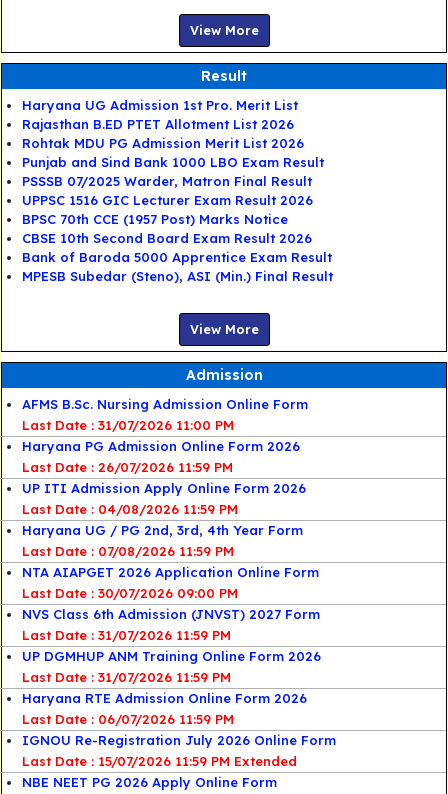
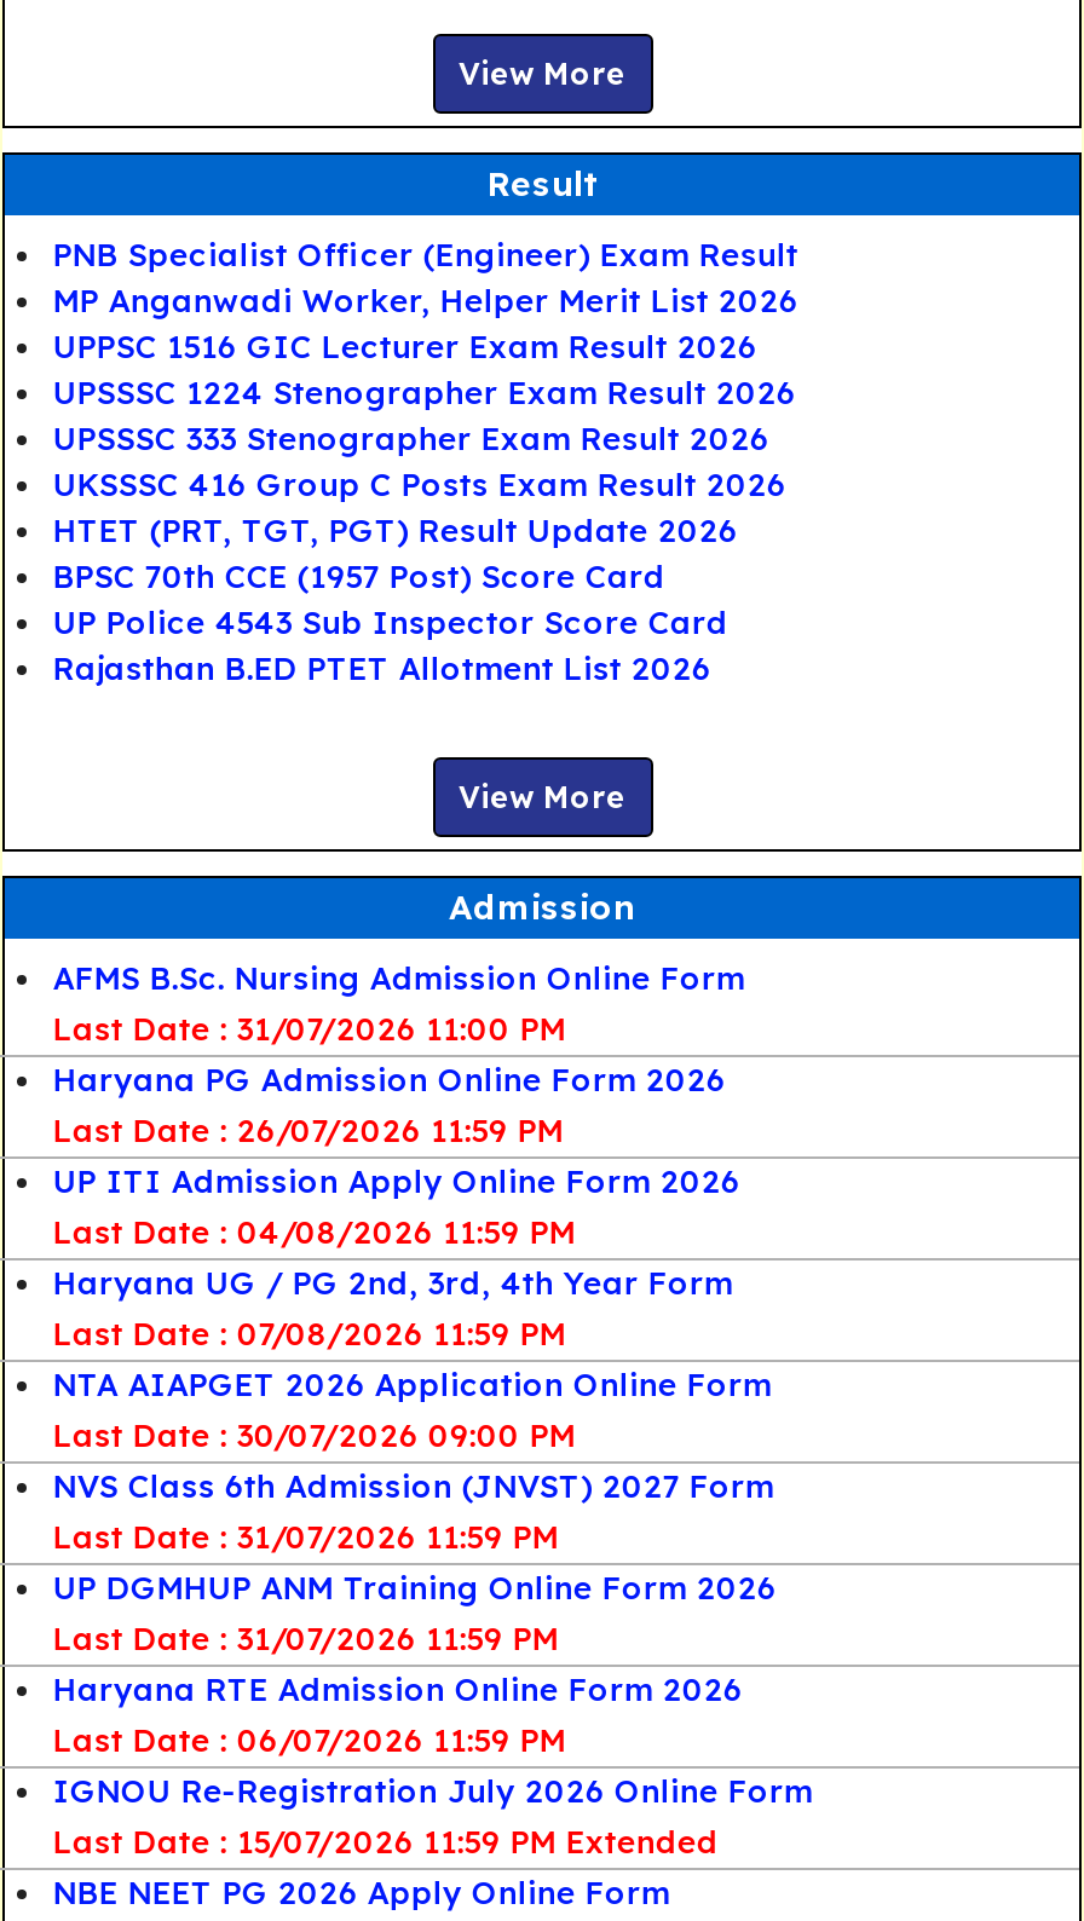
[22,97,298,113] Haryana UG Admission 1st Pro. Merit List -> [53,235,798,642] PNB Specialist Officer (Engineer) Exam Result | MP Anganwadi Worker, Helper Merit List 2026 | UPSSSC 1224 Stenographer Exam Result 2026 | UPSSSC 333 Stenographer Exam Result 2026 | UKSSSC 416 Group C Posts Exam Result 2026 | HTET (PRT, TGT, PGT) Result Update 2026 | BPSC 70th CCE (1957 Post) Score Card | UP Police 4543 Sub Inspector Score Card
moved [22,116,294,132] -> [53,649,711,688]: Rajasthan B.ED PTET Allotment List 2026
[22,135,333,284] Rohtak MDU PG Admission Merit List 2026 | Punjab and Sind Bank 1000 LBO Exam Result | PSSSB 07/2025 Warder, Matron Final Result | BPSC 70th CCE (1957 Post) Marks Notice | CBSE 10th Second Board Exam Result 2026 | Bank of Baroda 5000 Apprentice Exam Result | MPESB Subedar (Steno), ASI (Min.) Final Result -> none
moved [22,192,313,208] -> [53,327,757,366]: UPPSC 1516 GIC Lecturer Exam Result 2026

